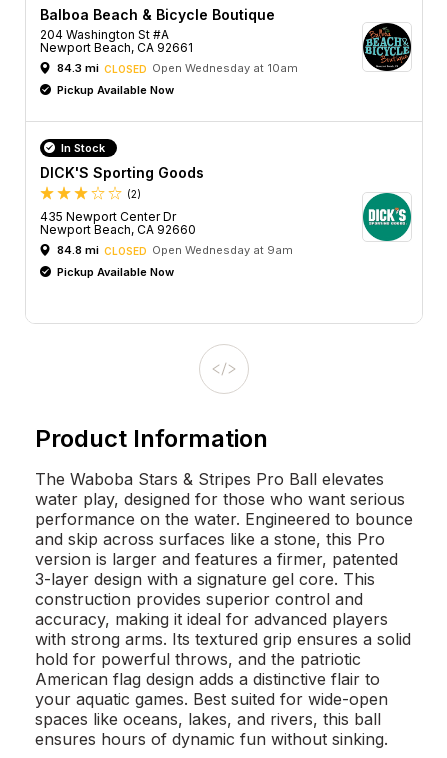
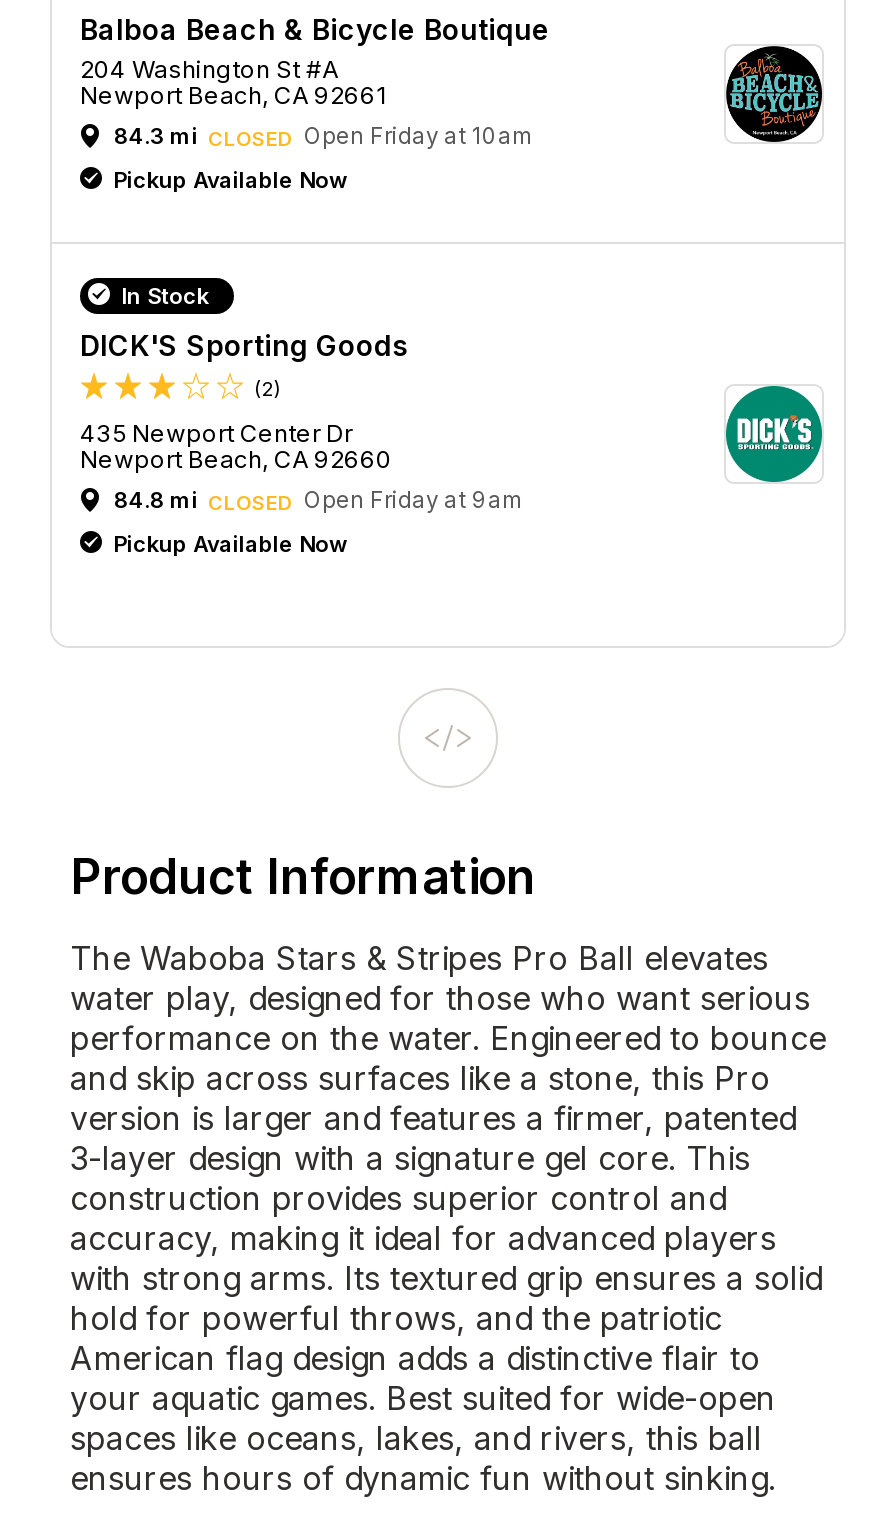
[57,60,298,75] 84.3 mi CLOSED Open Wednesday at 10am -> [114,121,534,150] 84.3 mi CLOSED Open Friday at 10am
[57,242,293,257] 84.8 mi CLOSED Open Wednesday at 9am -> [114,485,524,514] 84.8 mi CLOSED Open Friday at 9am

